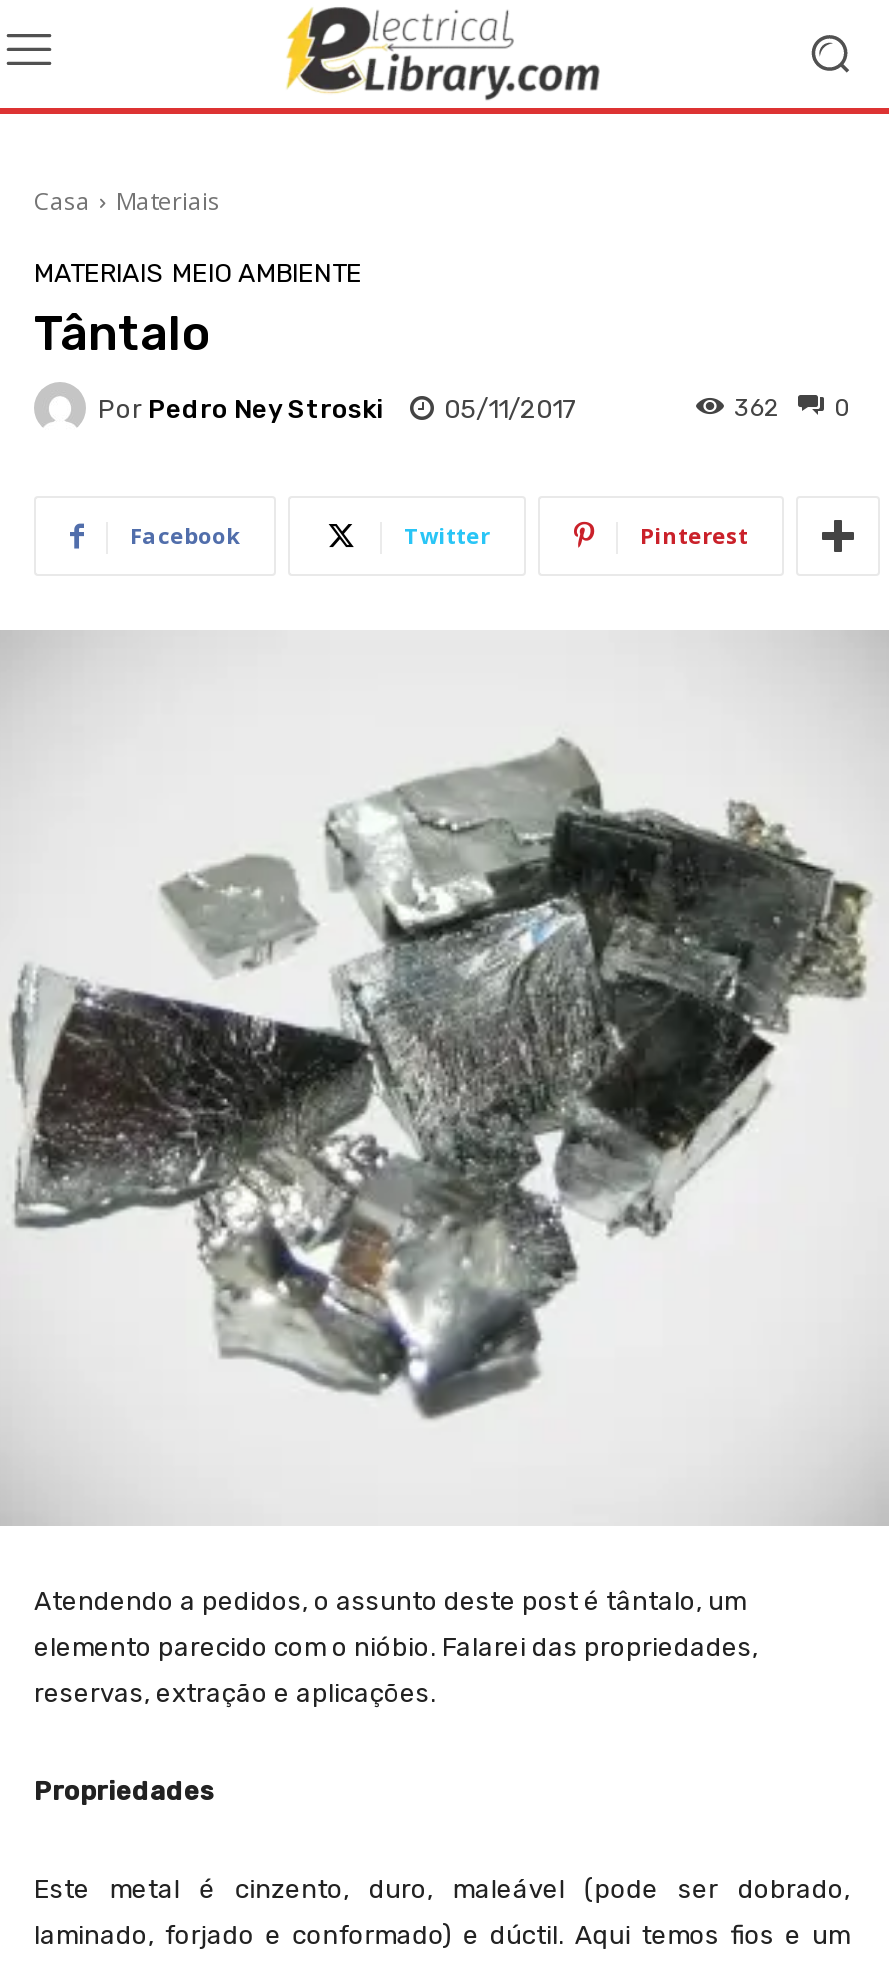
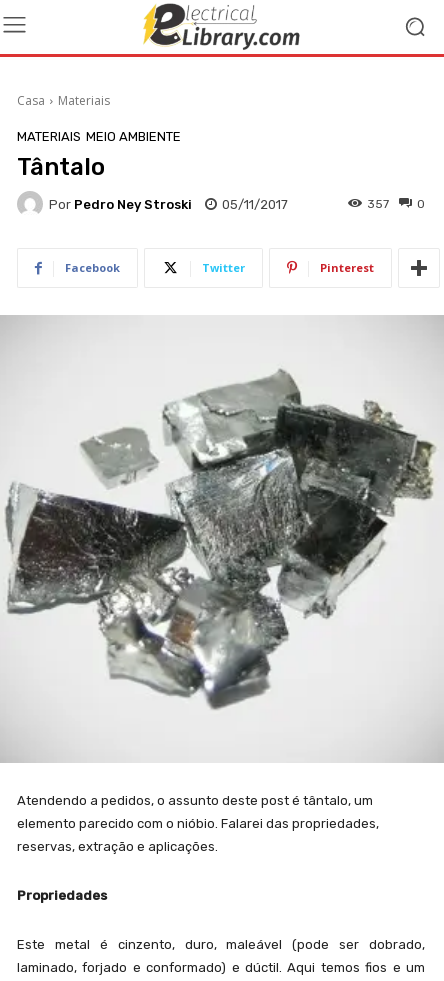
[734,394,850,422] 362 0 -> [367,197,425,211] 357 0

